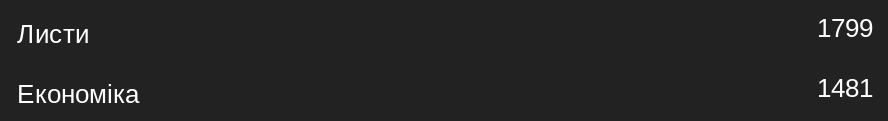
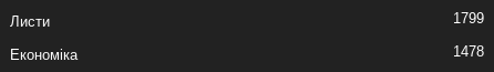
[817,73,873,103] 1481 -> [453,43,484,59] 1478

